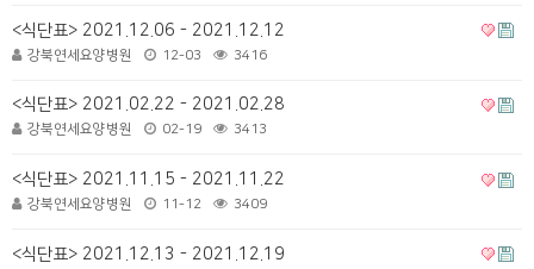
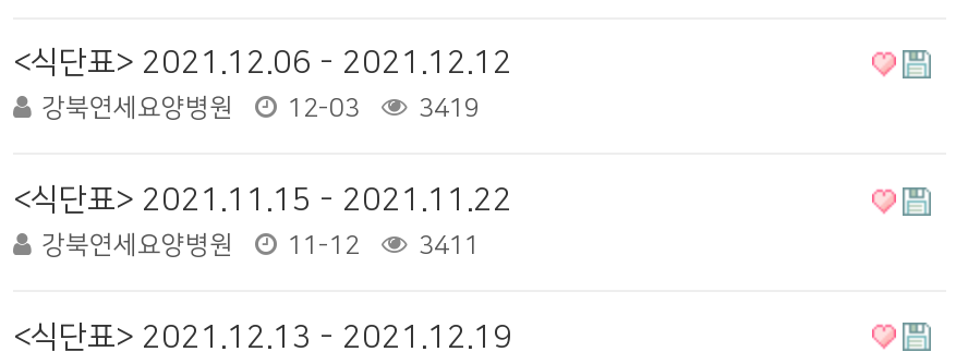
[12,47,285,137] 3416 | <식단표> 2021.02.22 - 2021.02.28 | 강북연세요양병원 | 02-19 | 3413 -> [419,94,480,122] 3419
[234,197,267,212] 3409 -> [419,231,480,259] 3411

